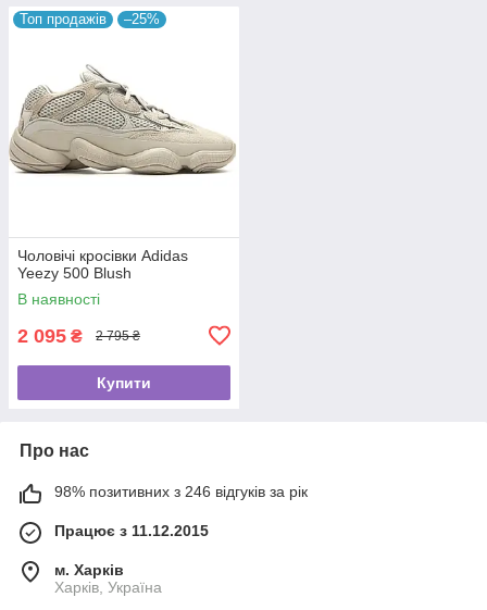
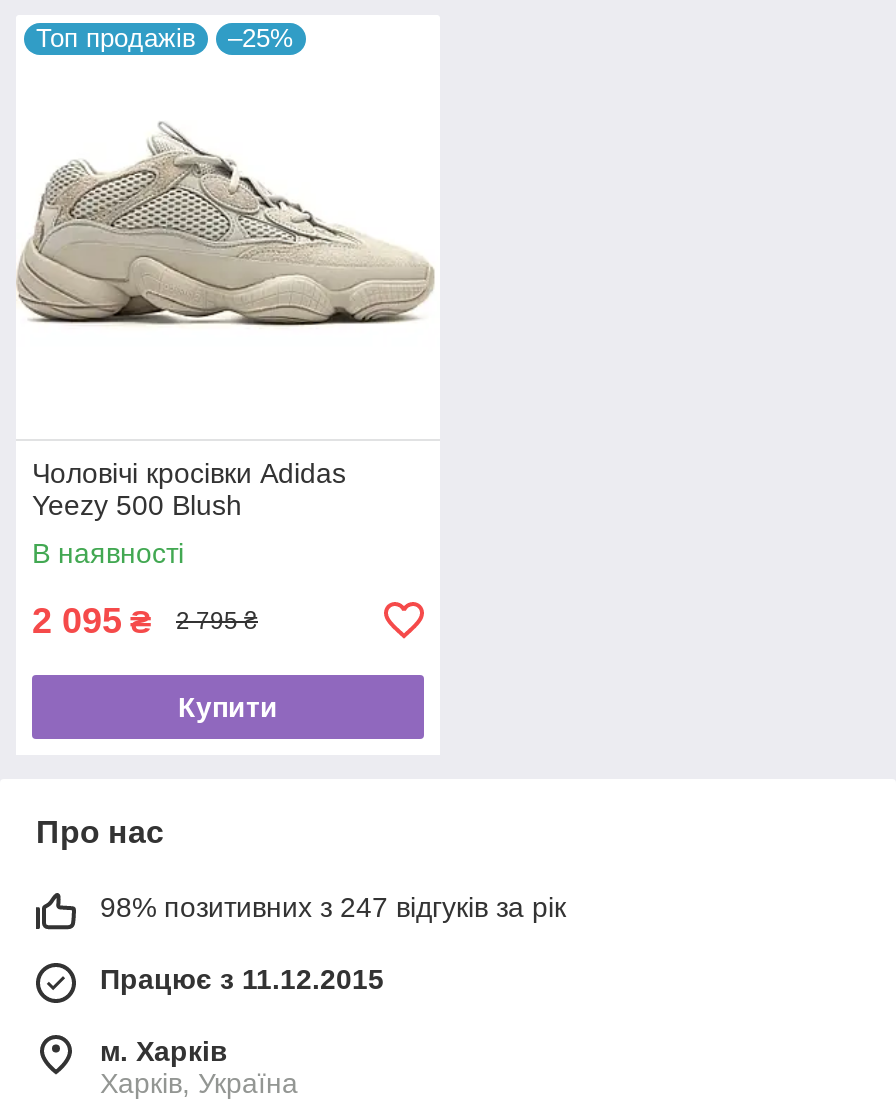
[54,483,308,500] 98% позитивних з 246 відгуків за рік -> [100,891,566,923] 98% позитивних з 247 відгуків за рік

